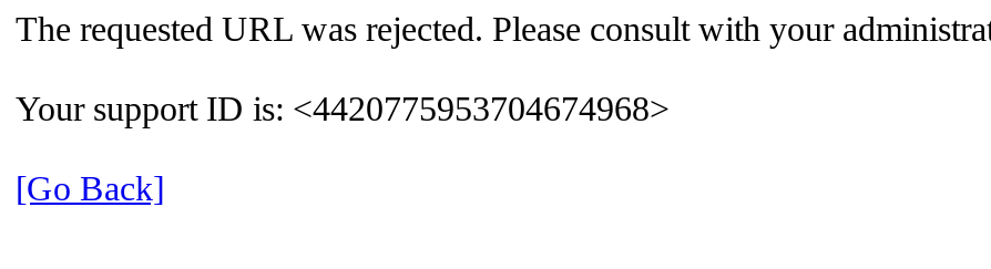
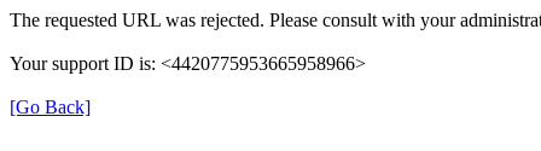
[16,90,670,127] Your support ID is: <4420775953704674968> -> [10,53,366,74] Your support ID is: <4420775953665958966>

